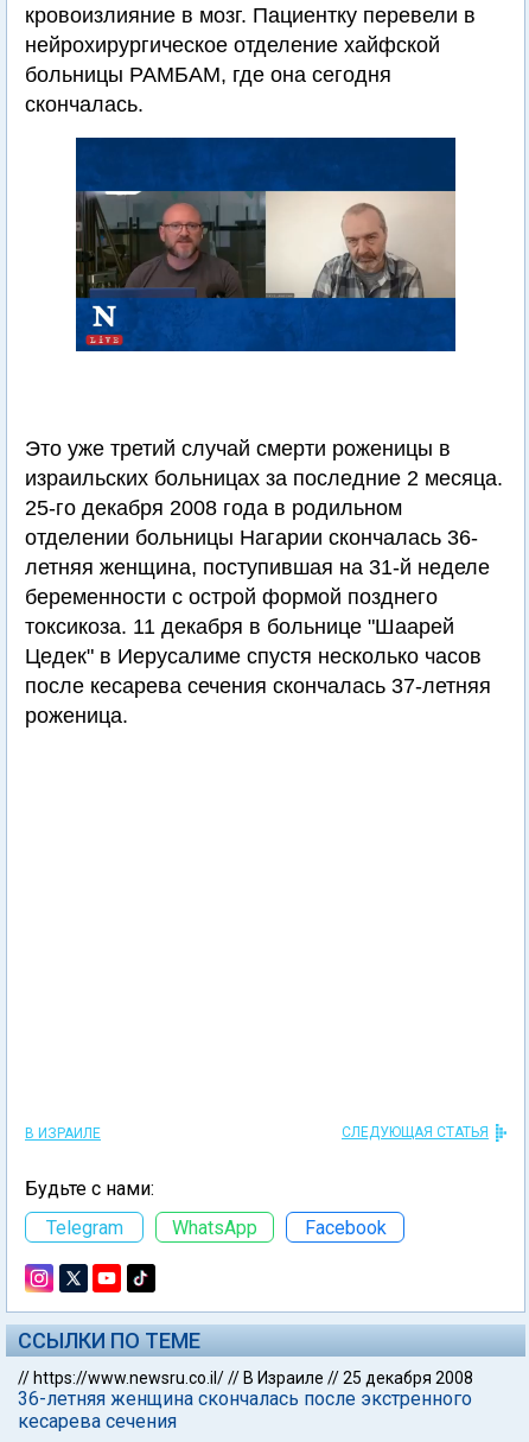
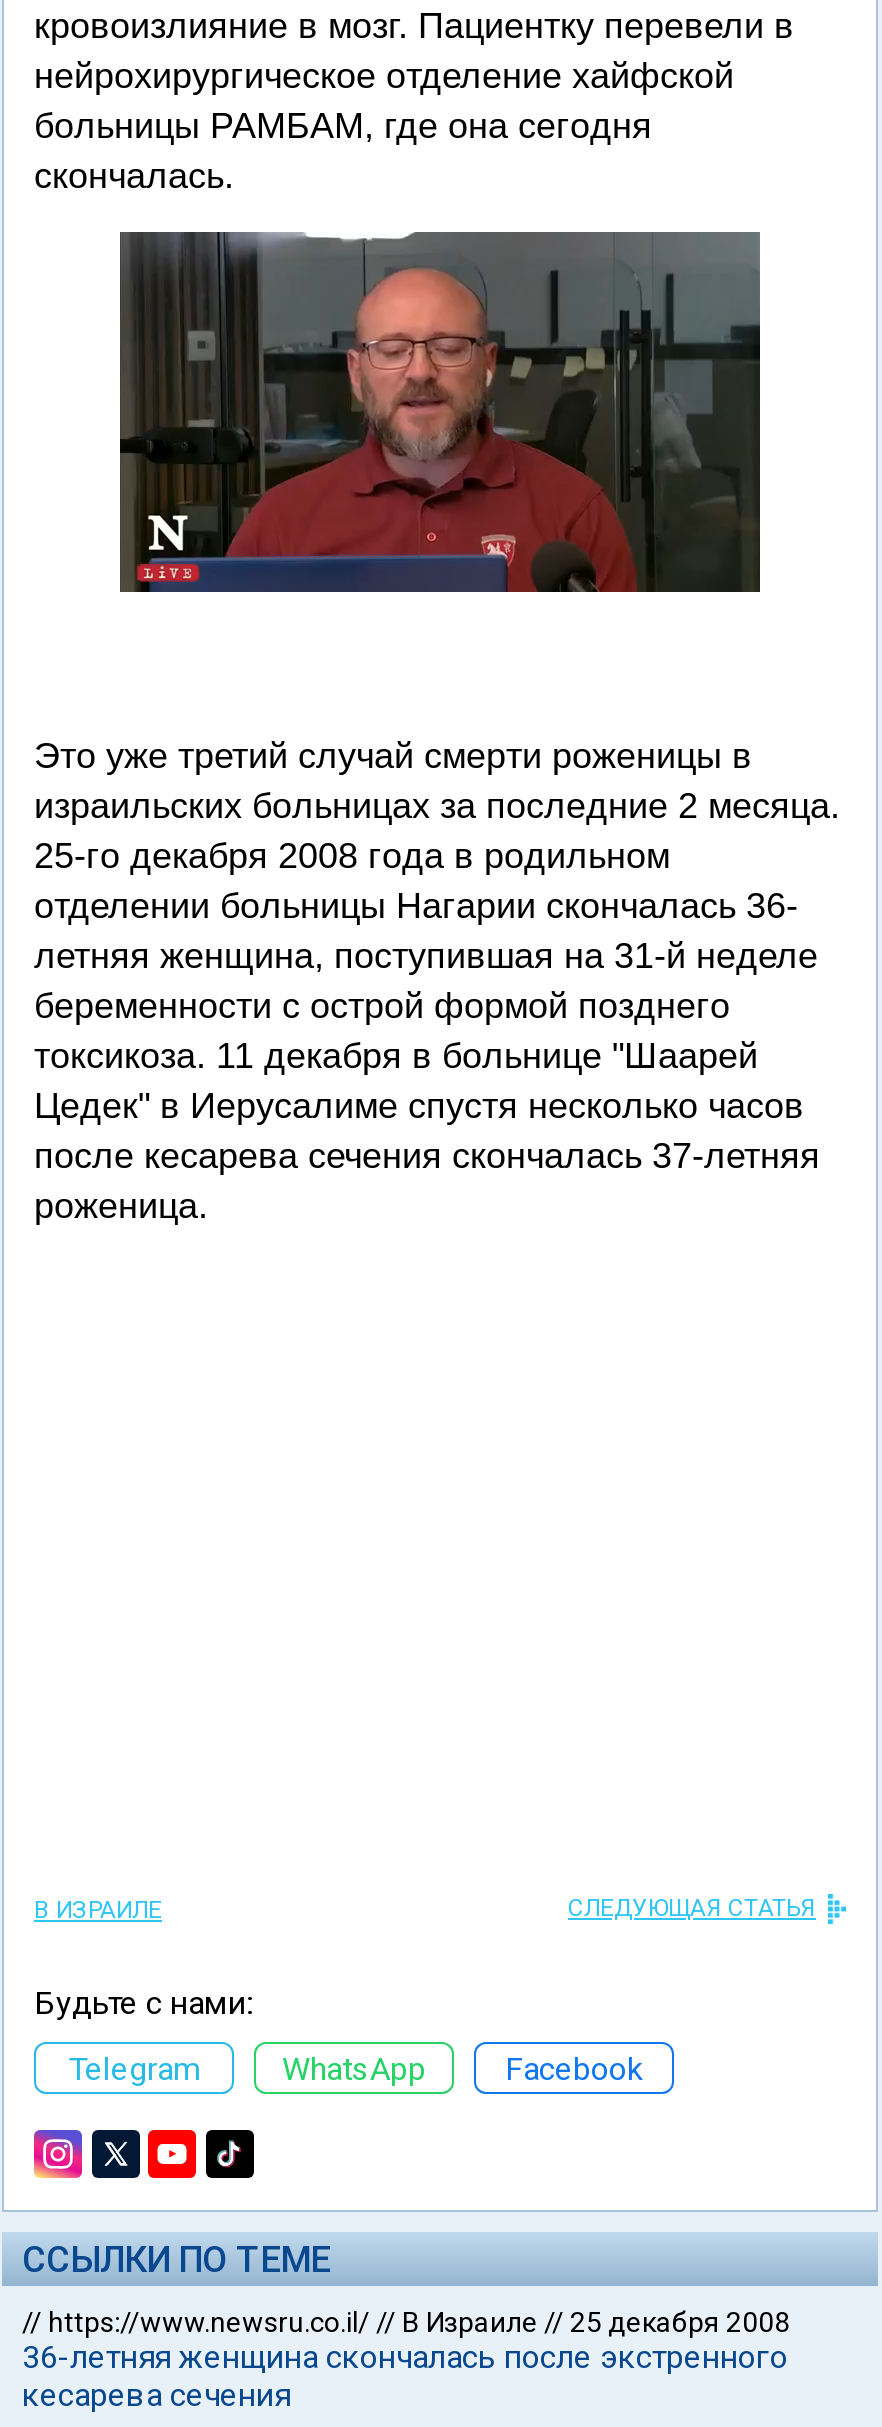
[76,136,457,352] [image] -> [120,230,762,594] [image]

